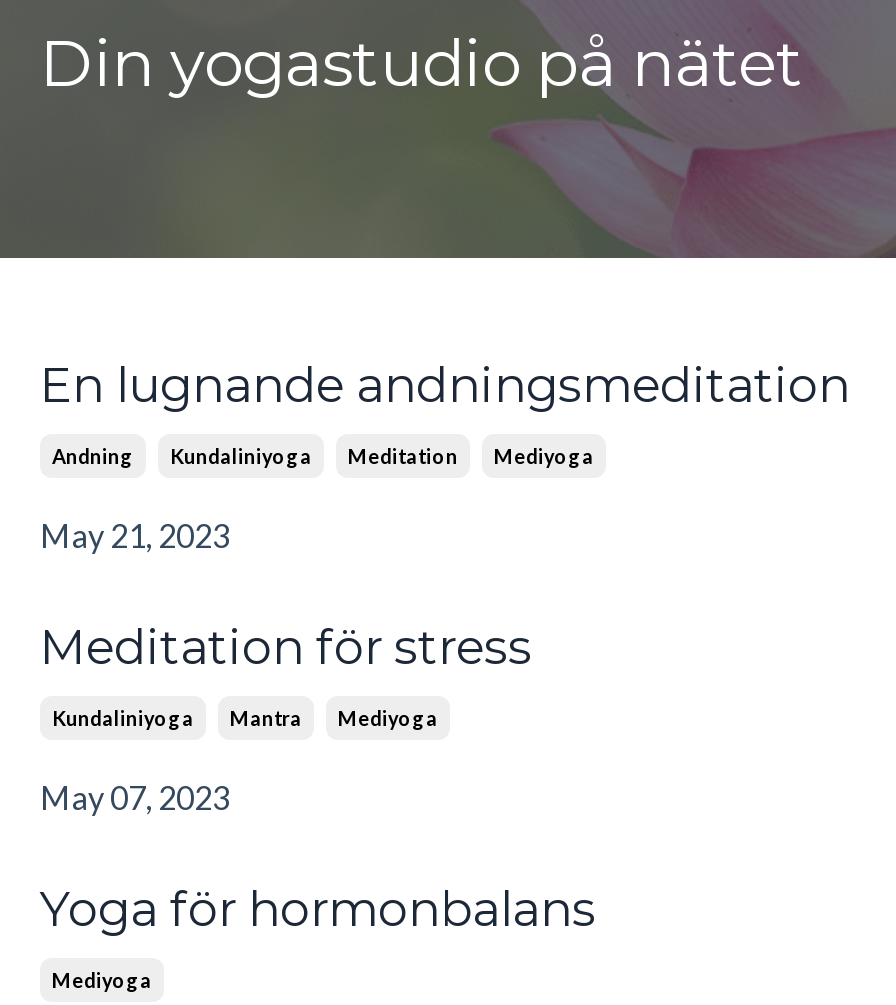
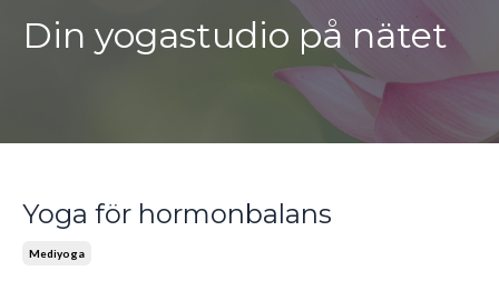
[40,356,850,816] En lugnande andningsmeditation | Andning | Kundaliniyoga | Meditation | Mediyoga | May 21, 2023 | Meditation för stress | Kundaliniyoga | Mantra | Mediyoga | May 07, 2023 -> none

